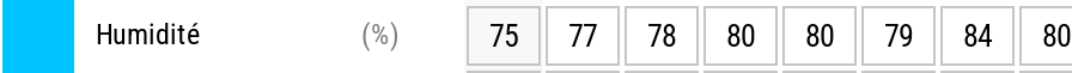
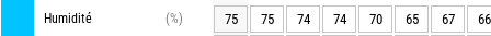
[568,18,597,54] 77 -> [260,11,273,27] 75
[647,18,676,54] 78 -> [296,11,310,27] 74
[726,18,755,54] 80 -> [333,11,346,27] 74
[805,18,834,54] 80 -> [369,11,382,27] 70
[884,18,913,54] 79 -> [405,11,418,27] 65
[963,18,992,54] 84 -> [441,11,454,27] 67
[1042,18,1071,54] 80 -> [477,11,490,27] 66

